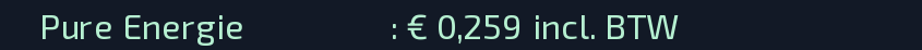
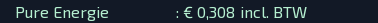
[391,3,679,45] : € 0,259 incl. BTW -> [176,2,307,21] : € 0,308 incl. BTW

